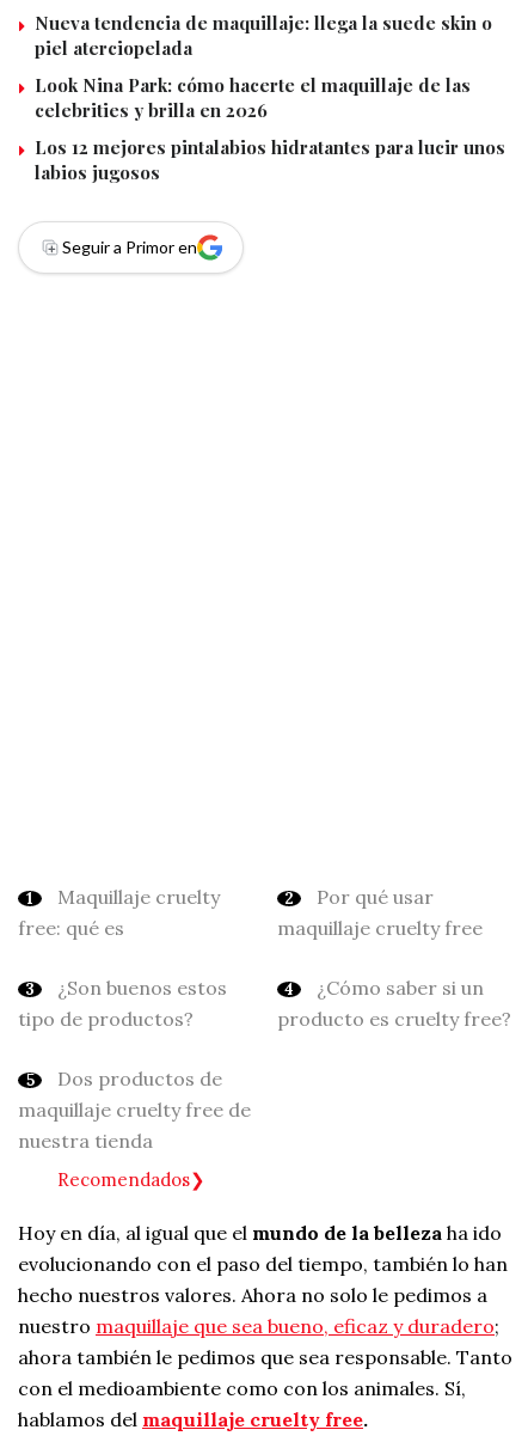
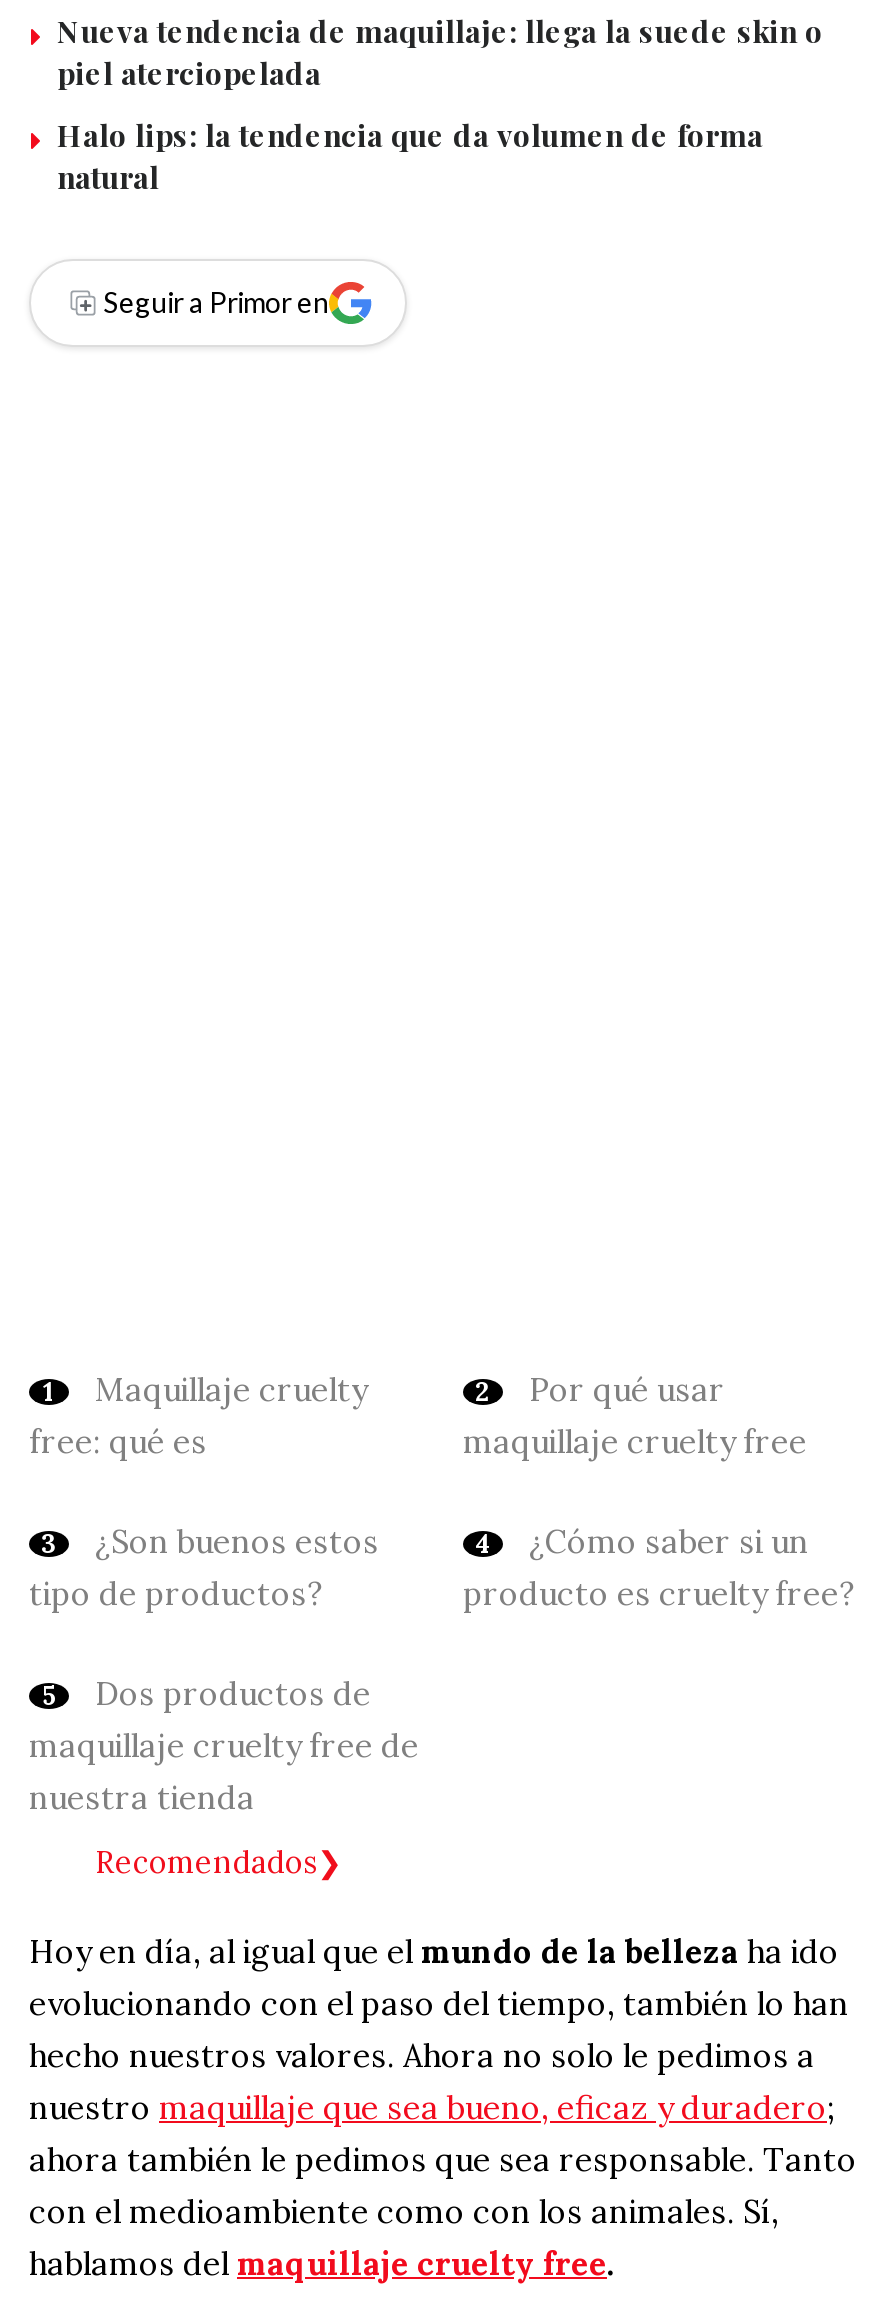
[35,73,505,184] Look Nina Park: cómo hacerte el maquillaje de las | celebrities y brilla en 2026 | Los 12 mejores pintalabios hidratantes para lucir unos | labios jugosos -> [57,115,763,197] Halo lips: la tendencia que da volumen de forma | natural

